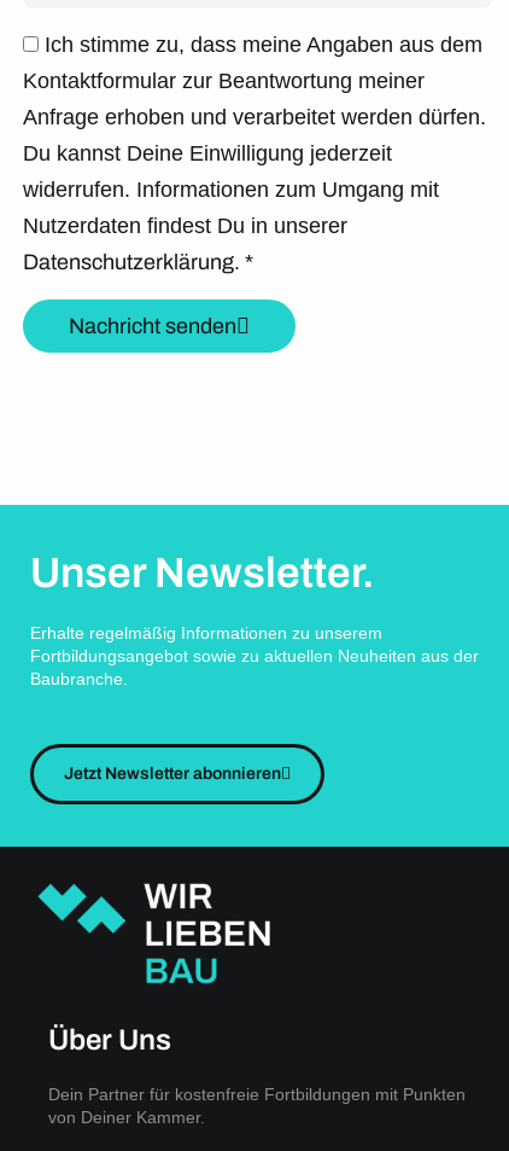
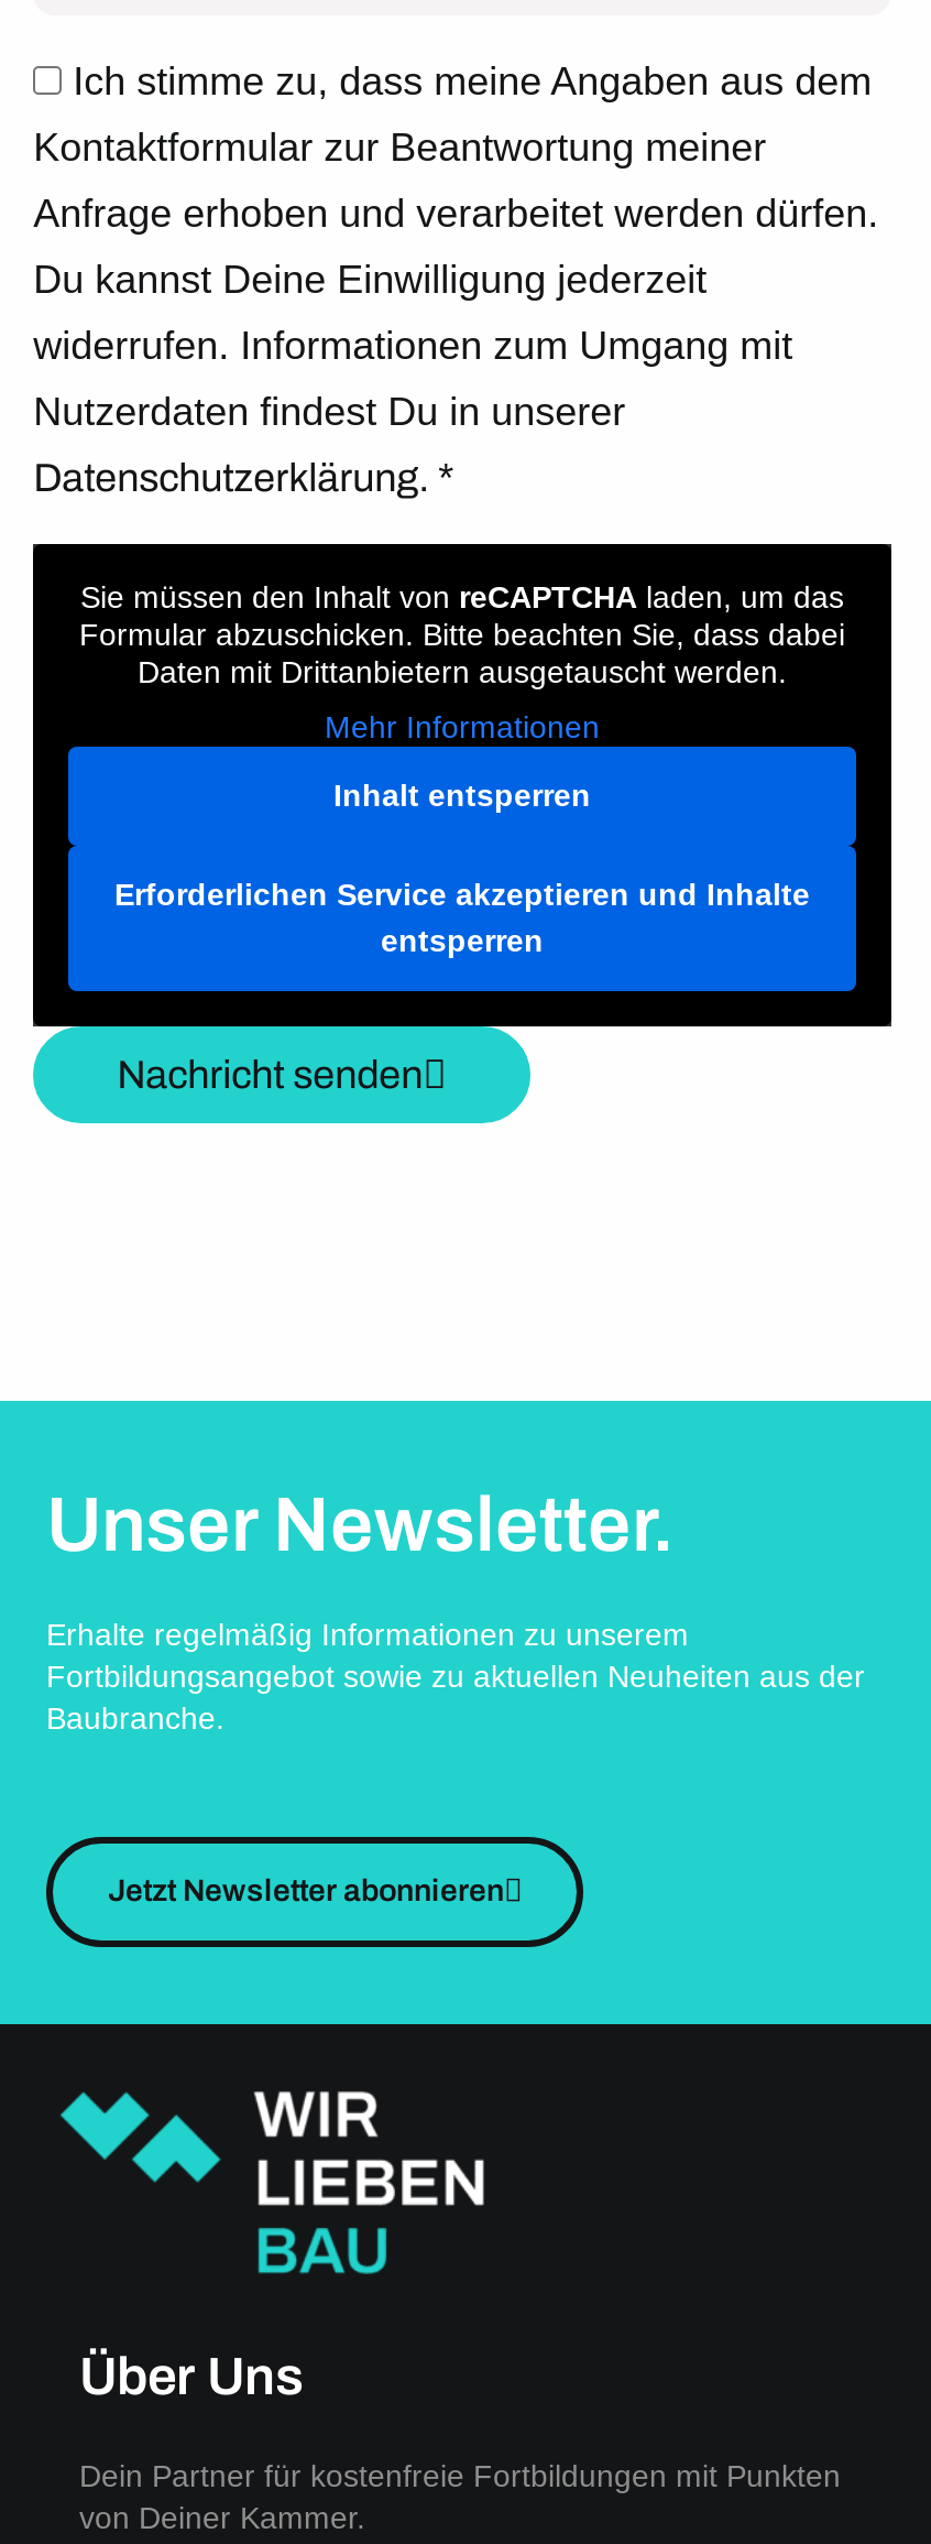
none -> [31,542,894,1029] [image] | Sie müssen den Inhalt von reCAPTCHA laden, um das | Formular abzuschicken. Bitte beachten Sie, dass dabei | Daten mit Drittanbietern ausgetauscht werden. | Mehr Informationen | Inhalt entsperren | Erforderlichen Service akzeptieren und Inhalte | entsperren

